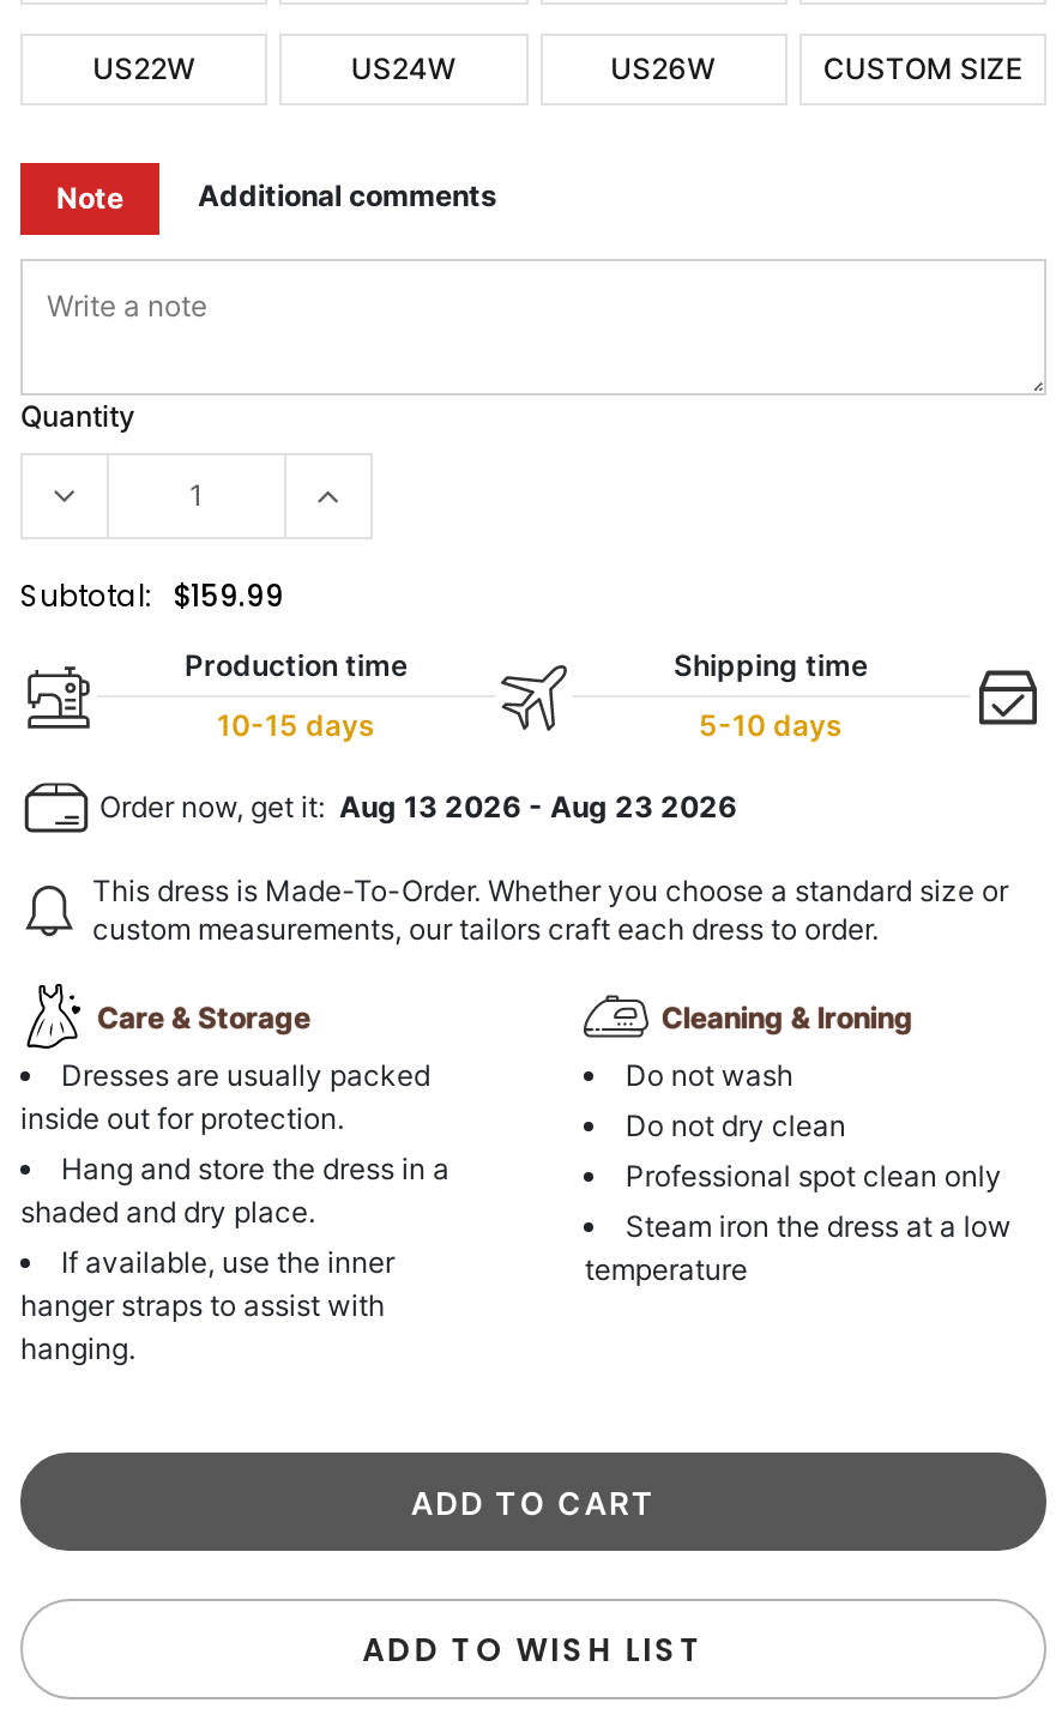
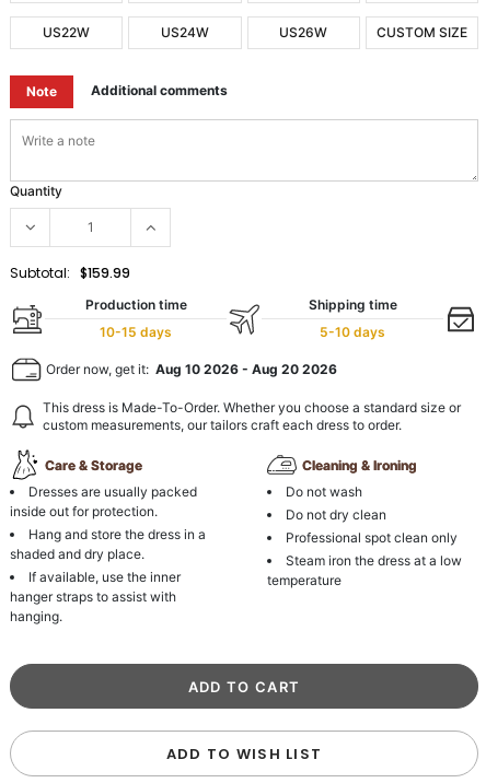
[92,789,737,825] Order now, get it: Aug 13 2026 - Aug 23 2026 -> [43,361,337,377] Order now, get it: Aug 10 2026 - Aug 20 2026

